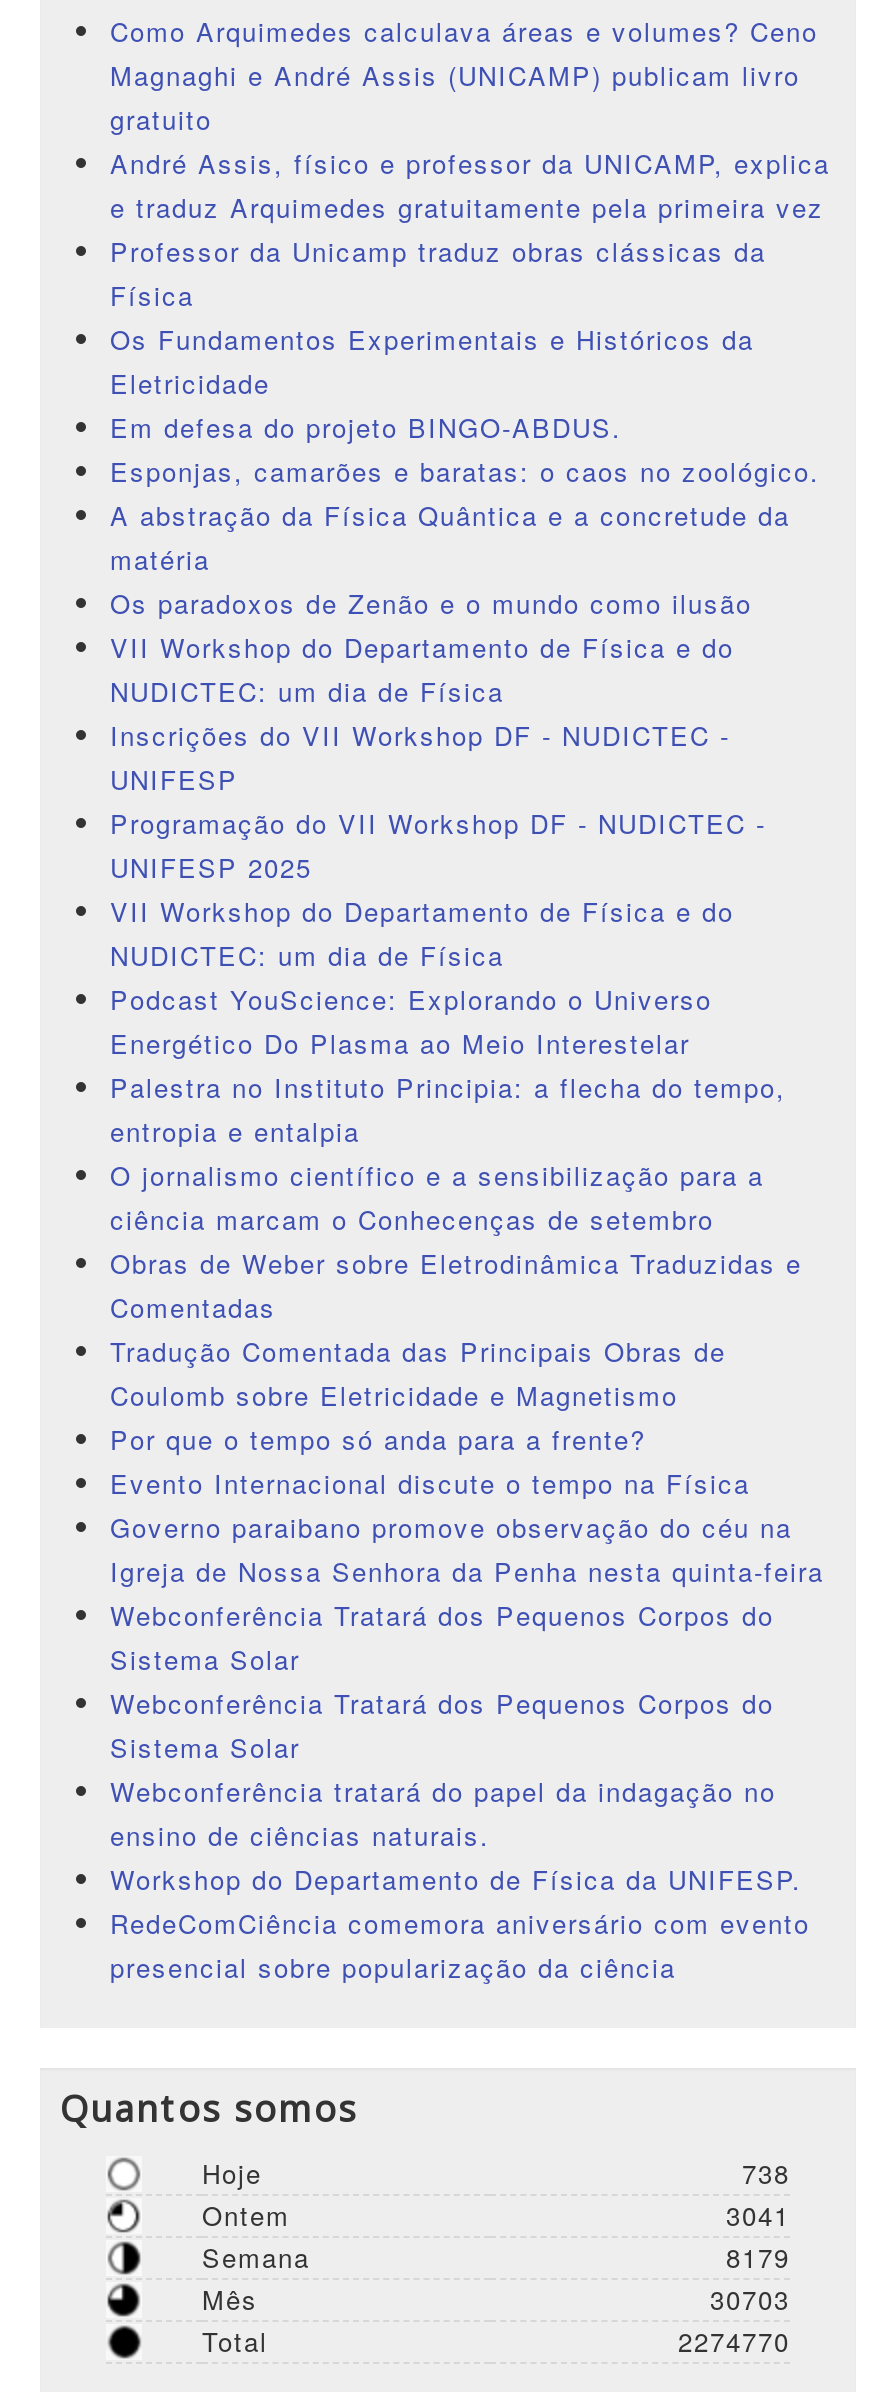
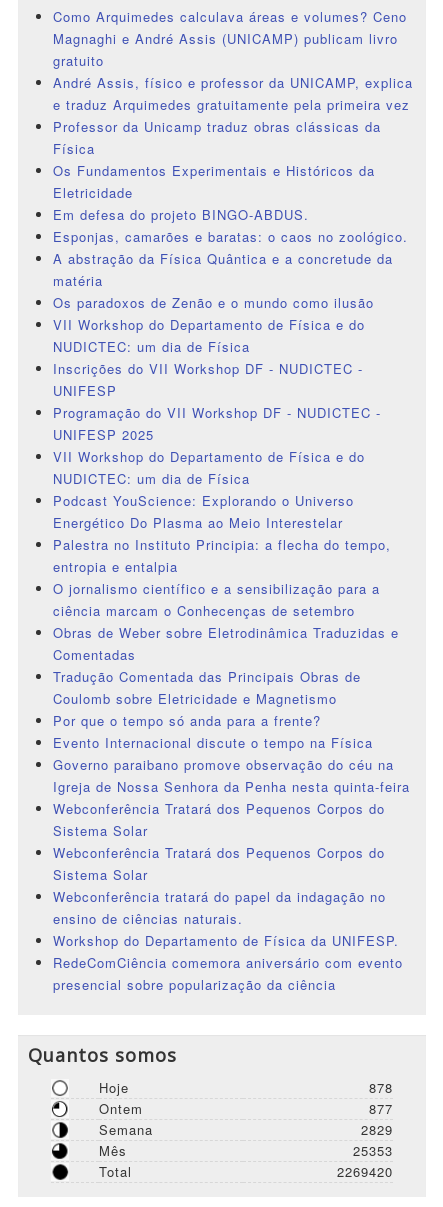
[742,2153,790,2191] 738 -> [369,1078,393,1097] 878
[726,2195,790,2233] 3041 -> [369,1099,393,1118] 877
[726,2237,790,2275] 8179 -> [361,1120,393,1139] 2829
[710,2279,790,2317] 30703 -> [353,1141,393,1160] 25353
[678,2321,790,2359] 2274770 -> [337,1162,393,1181] 2269420

